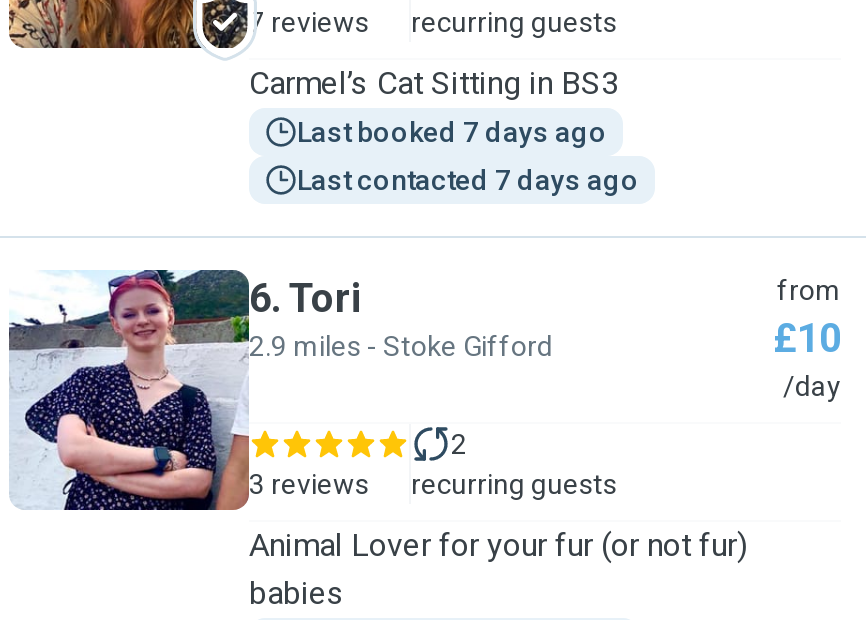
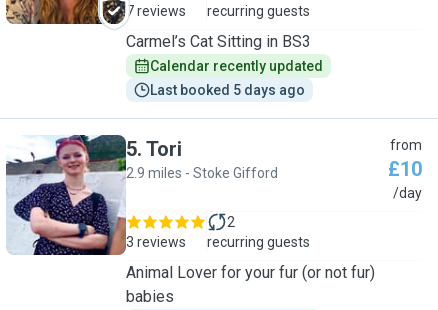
[297,116,607,148] Last booked 7 days ago -> [150,58,323,74] Calendar recently updated
[297,164,639,196] Last contacted 7 days ago -> [150,82,305,98] Last booked 5 days ago
[249,274,361,322] 6. Tori -> [126,137,182,161] 5. Tori

